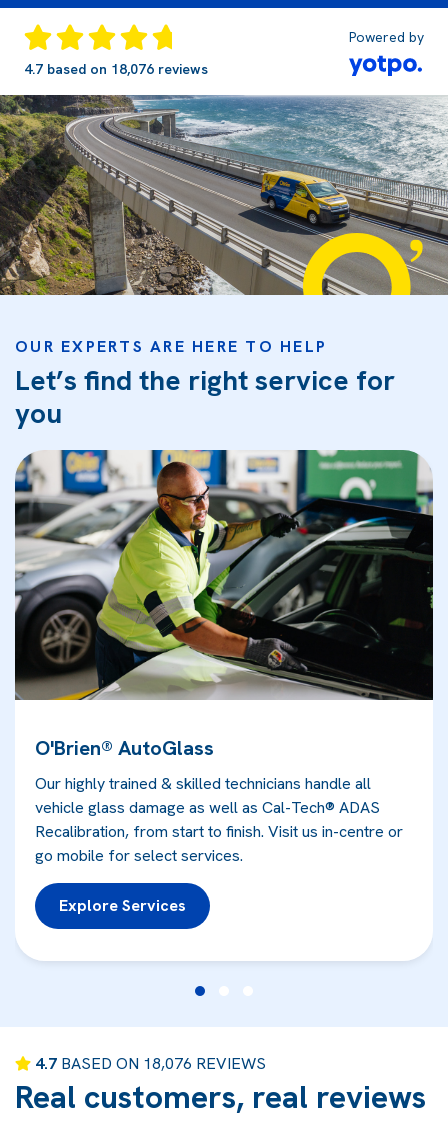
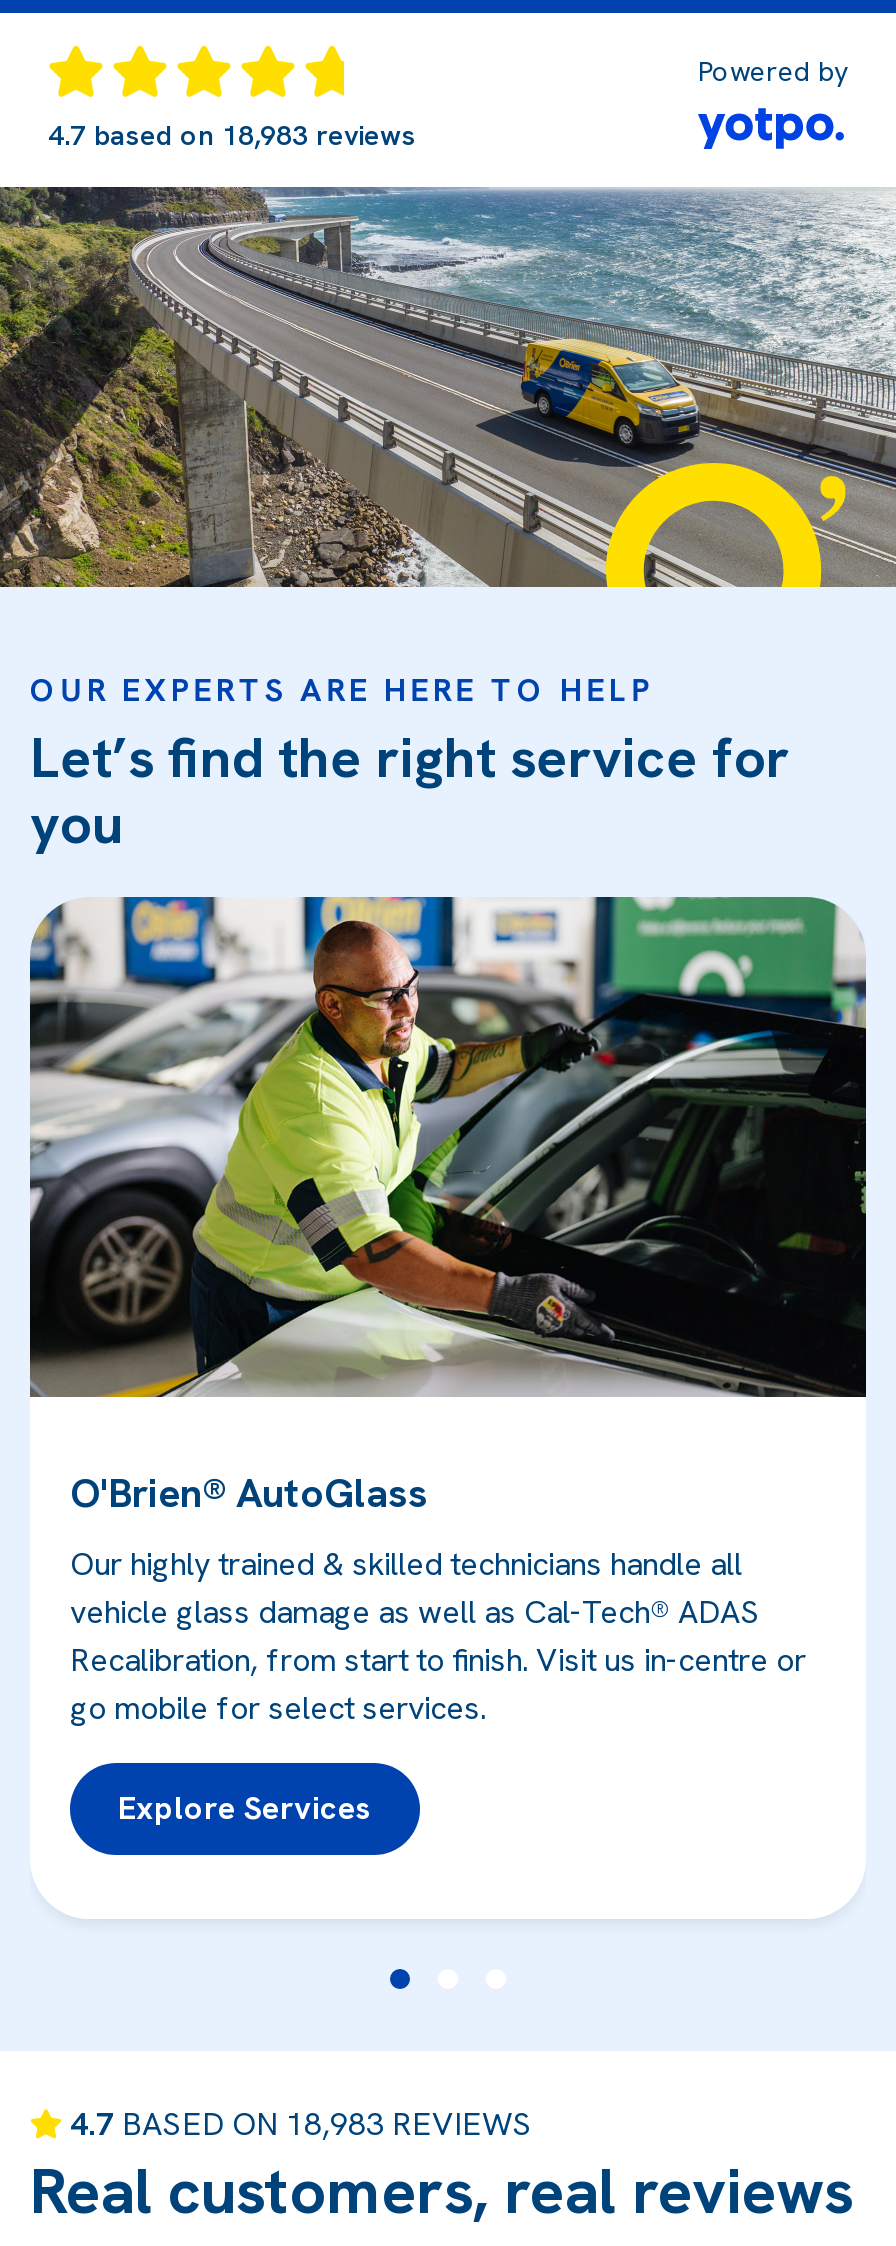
[24,60,208,78] 4.7 based on 18,076 reviews -> [48,117,416,153] 4.7 based on 18,983 reviews
[35,1053,266,1074] 4.7 BASED ON 18,076 REVIEWS -> [70,2103,532,2145] 4.7 BASED ON 18,983 REVIEWS

